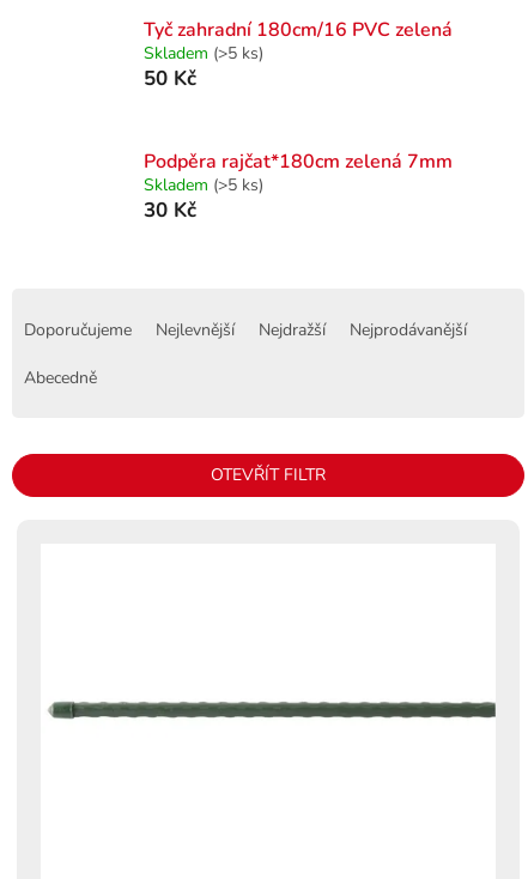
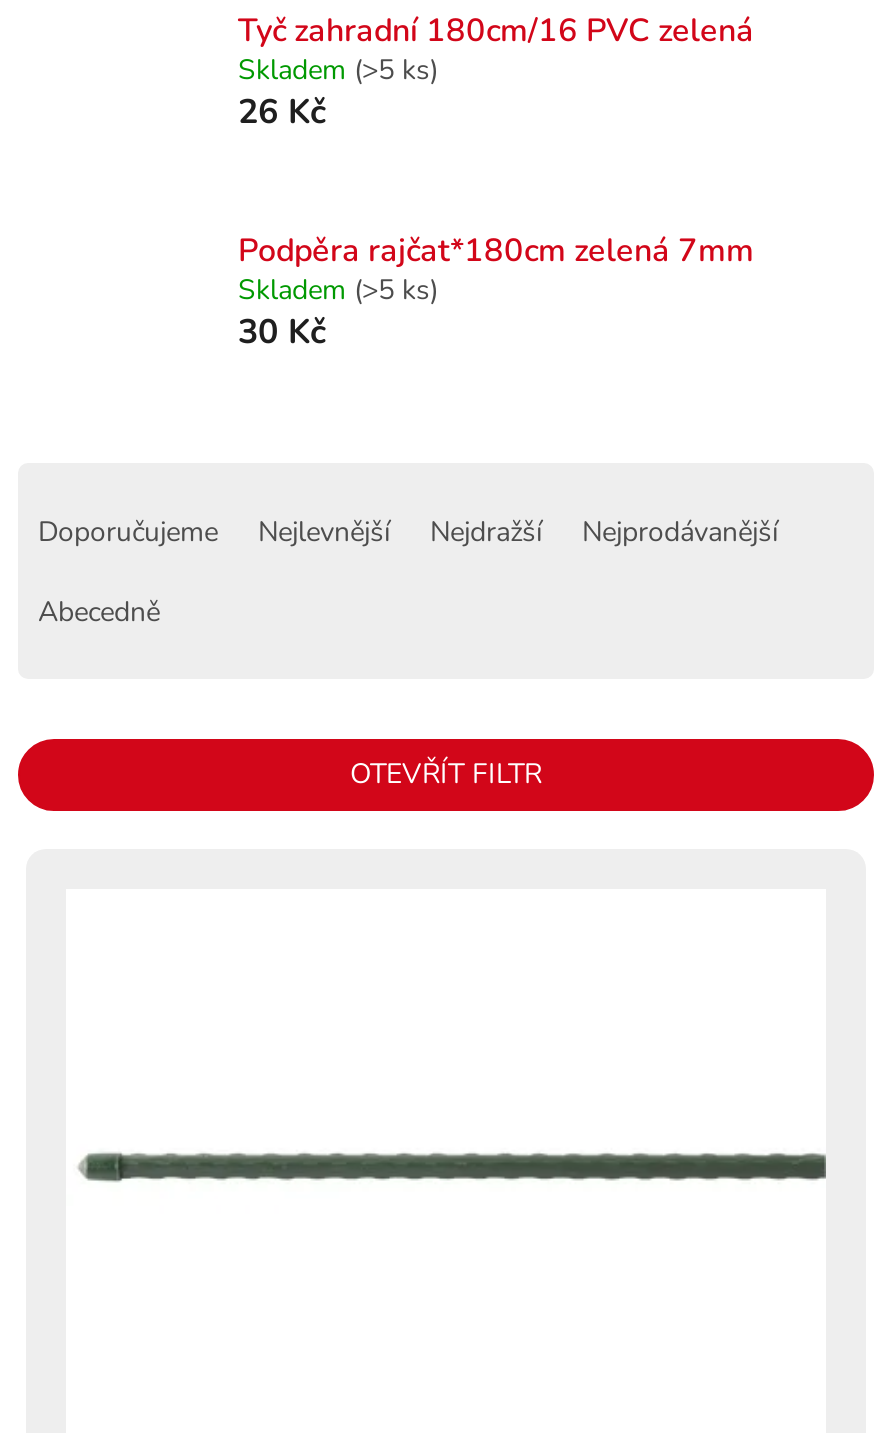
[144,65,196,93] 50 Kč -> [238,90,326,136] 26 Kč

